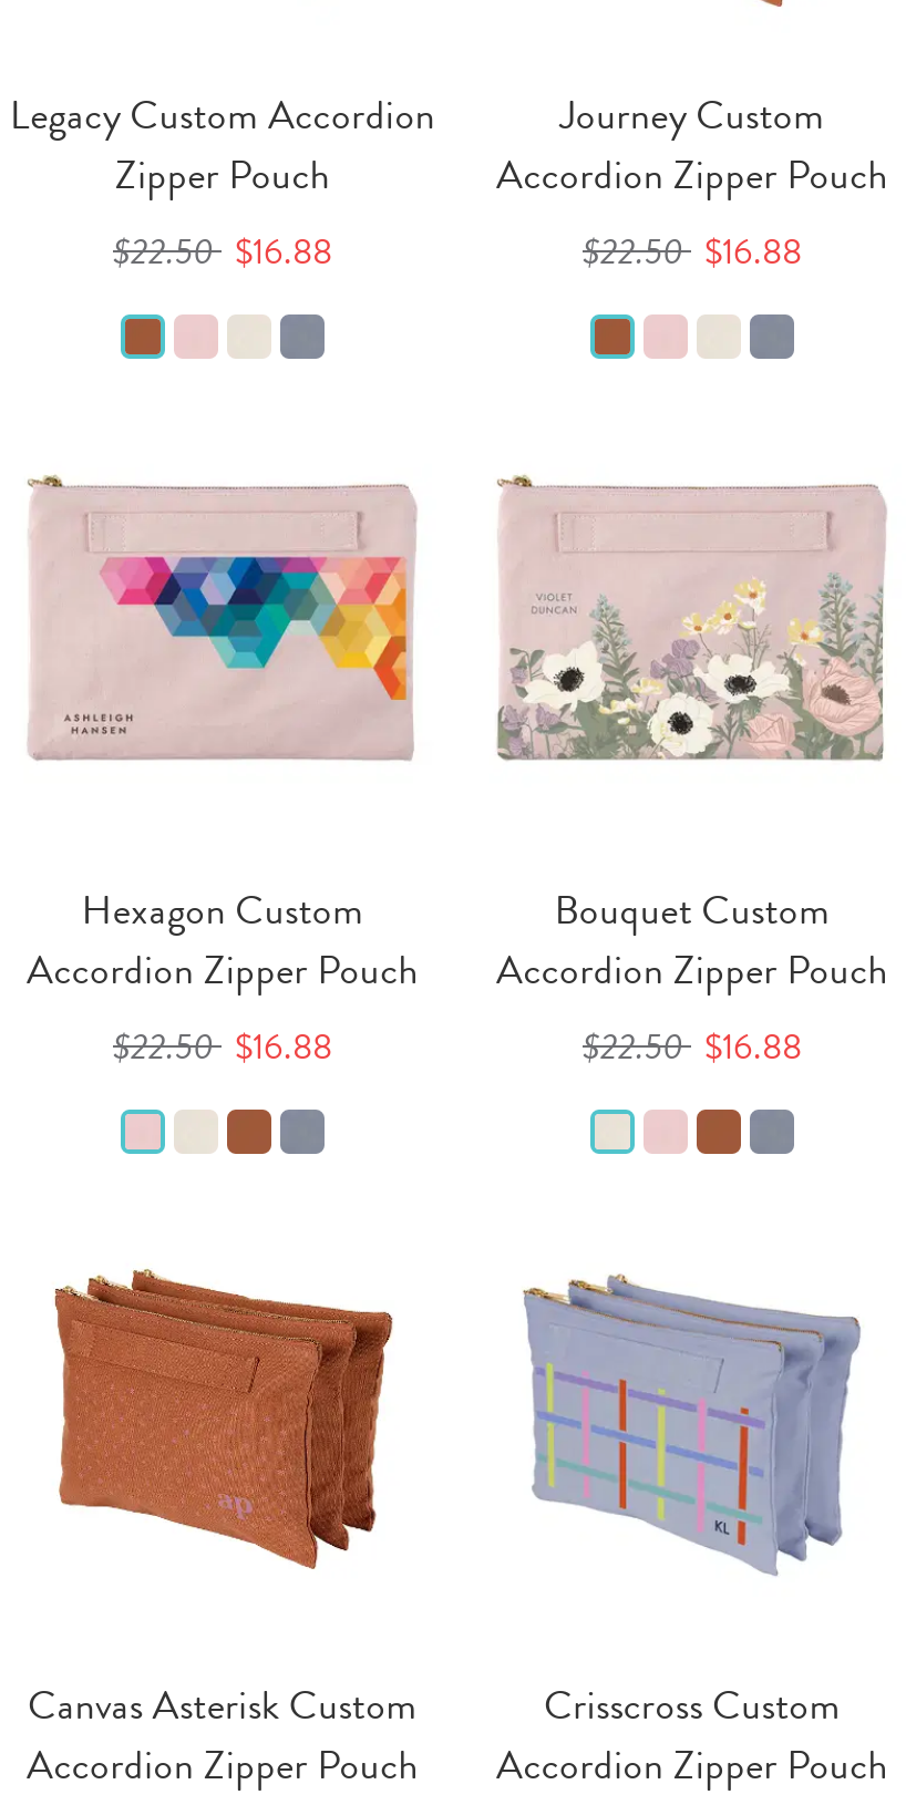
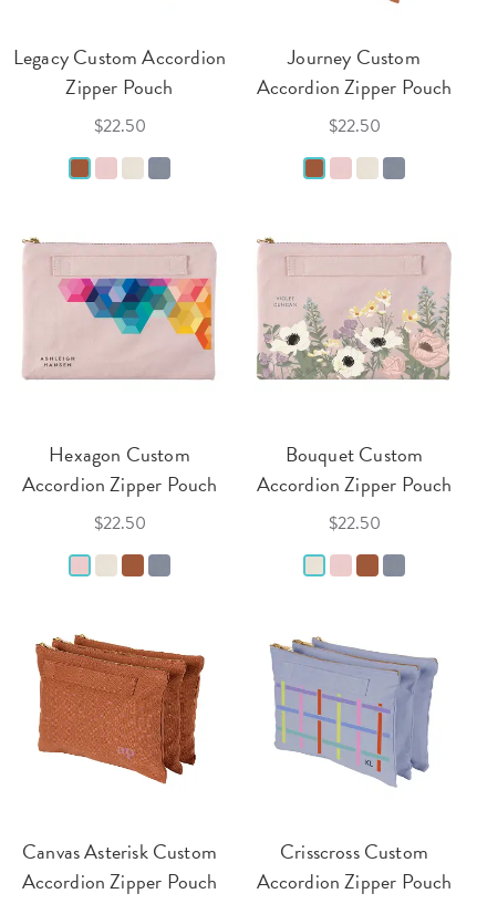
[113,226,332,279] $22.50 $16.88 -> [94,113,146,139] $22.50
[583,226,802,279] $22.50 $16.88 -> [328,113,380,139] $22.50
[113,1021,332,1074] $22.50 $16.88 -> [94,510,146,537] $22.50
[583,1021,802,1074] $22.50 $16.88 -> [328,510,380,537] $22.50

